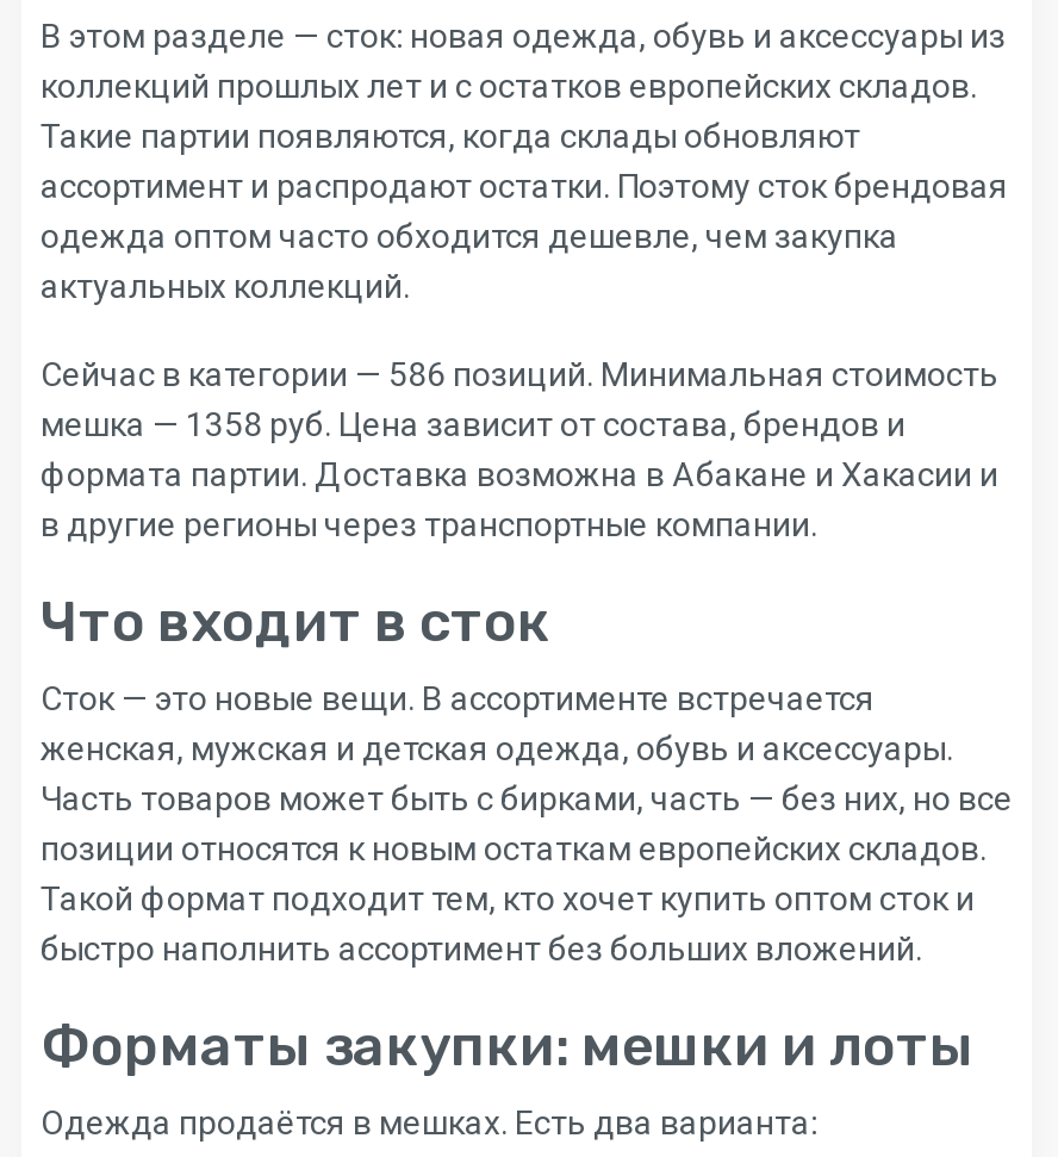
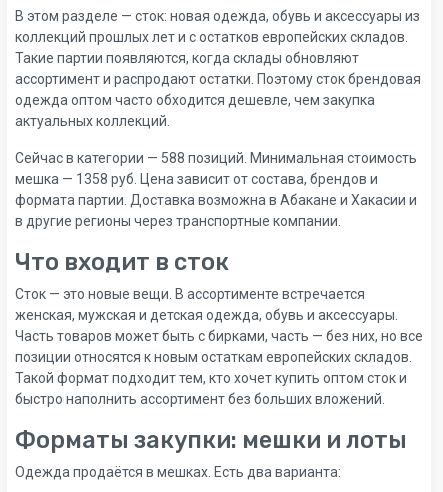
[41,354,998,392] Сейчас в категории — 586 позиций. Минимальная стоимость -> [15,150,417,166] Сейчас в категории — 588 позиций. Минимальная стоимость

